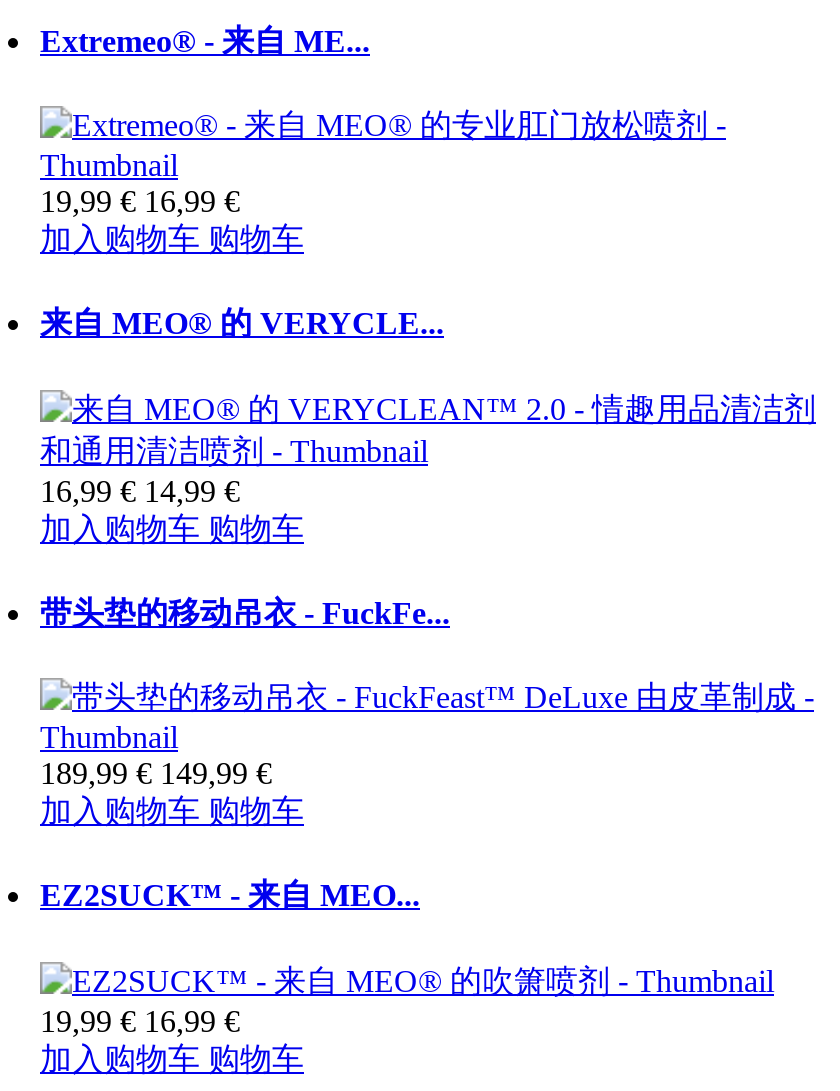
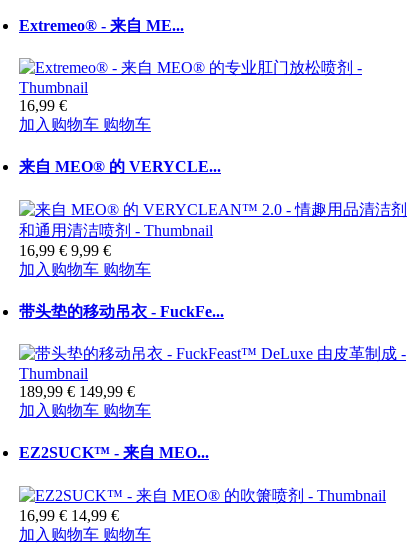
[40,184,240,218] 19,99 €16,99 € -> [19,97,67,114] 16,99 €
[40,473,240,507] 16,99 €14,99 € -> [19,242,111,259] 16,99 €9,99 €
[40,1004,240,1038] 19,99 €16,99 € -> [19,507,119,524] 16,99 €14,99 €

